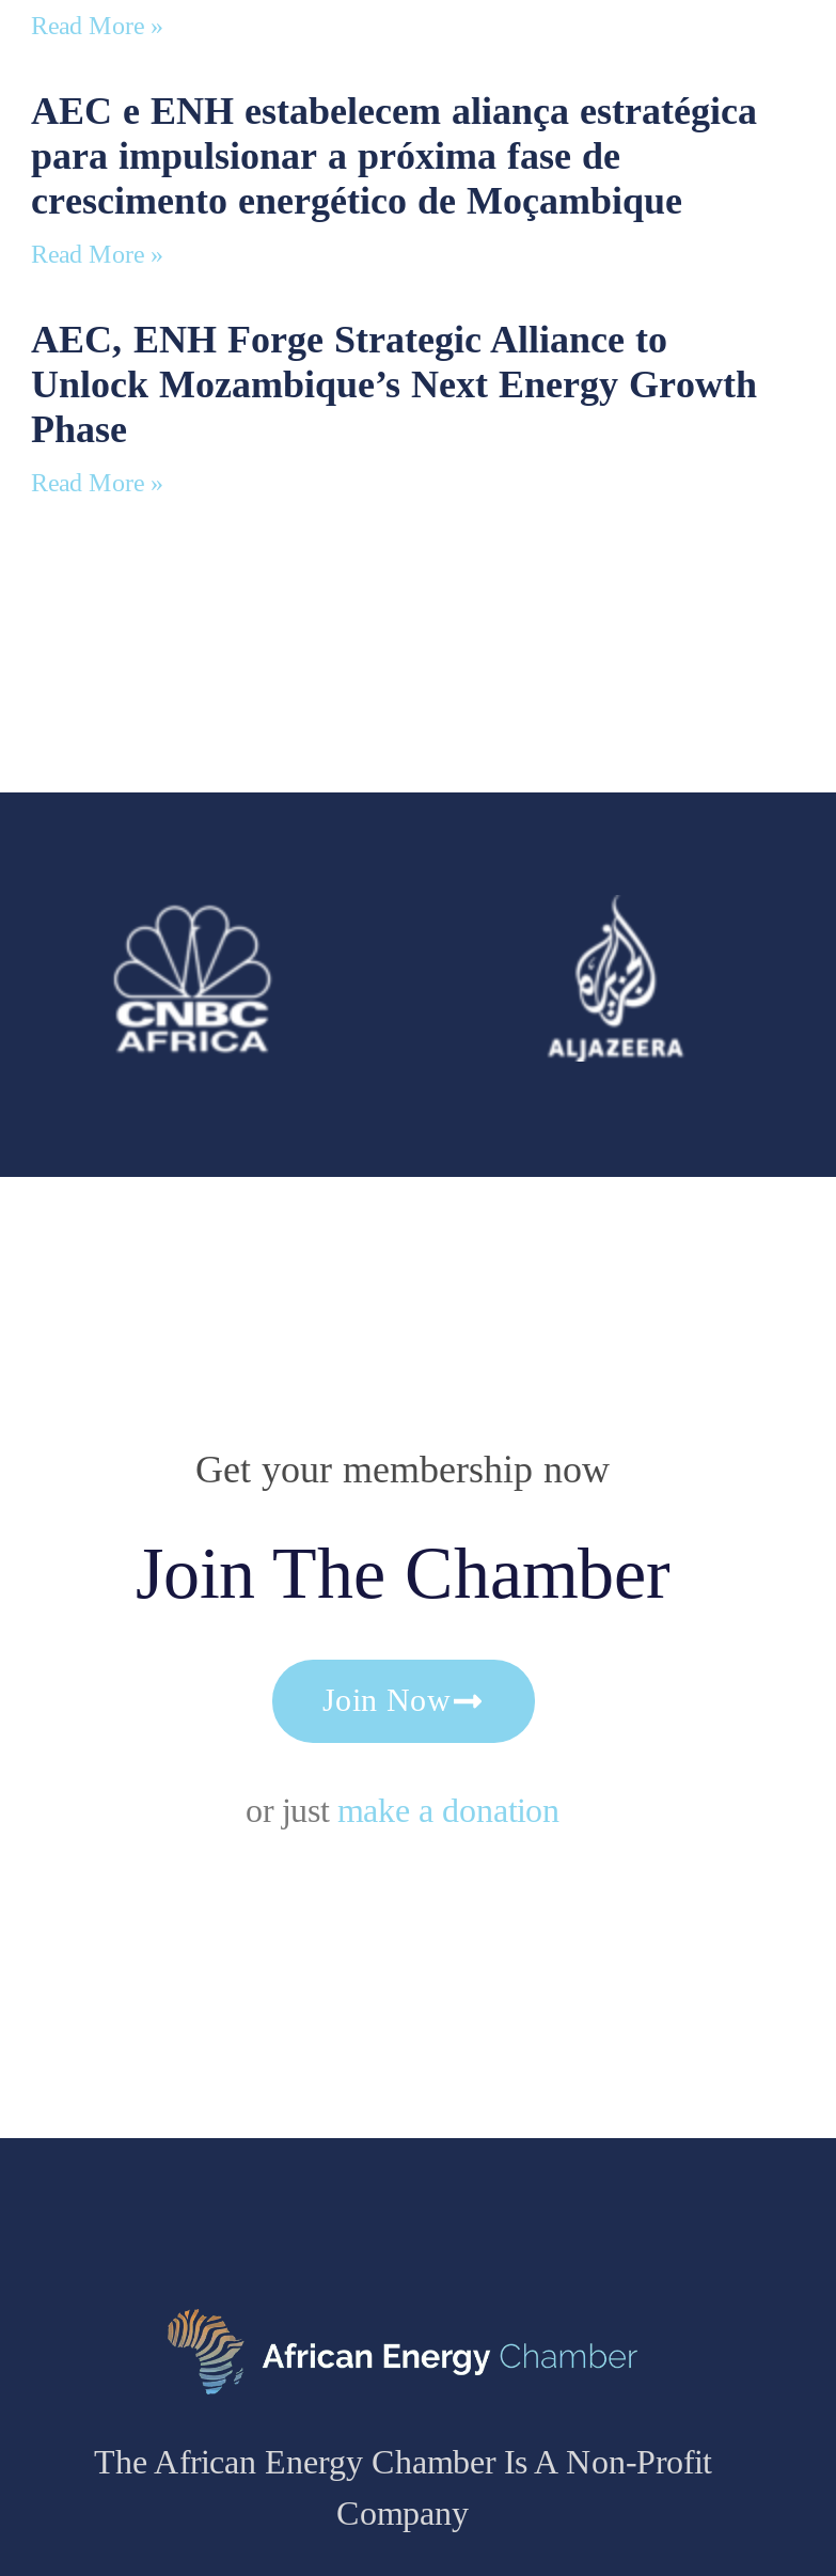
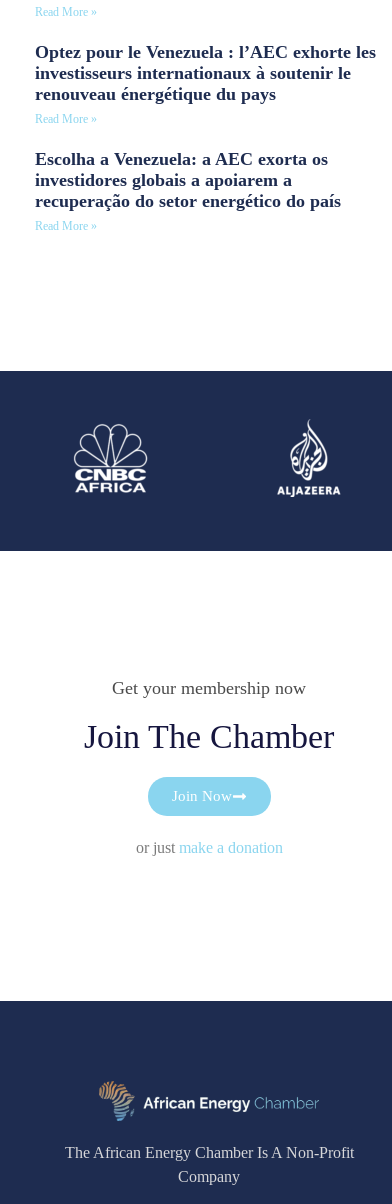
[31,90,757,223] AEC e ENH estabelecem aliança estratégica | para impulsionar a próxima fase de | crescimento energético de Moçambique -> [35,42,376,104] Optez pour le Venezuela : l’AEC exhorte les | investisseurs internationaux à soutenir le | renouveau énergétique du pays
[31,319,757,451] AEC, ENH Forge Strategic Alliance to | Unlock Mozambique’s Next Energy Growth | Phase -> [35,149,341,211] Escolha a Venezuela: a AEC exorta os | investidores globais a apoiarem a | recuperação do setor energético do país

